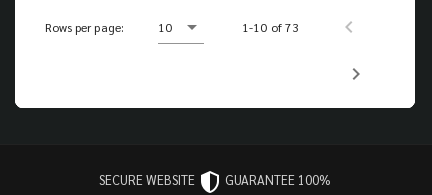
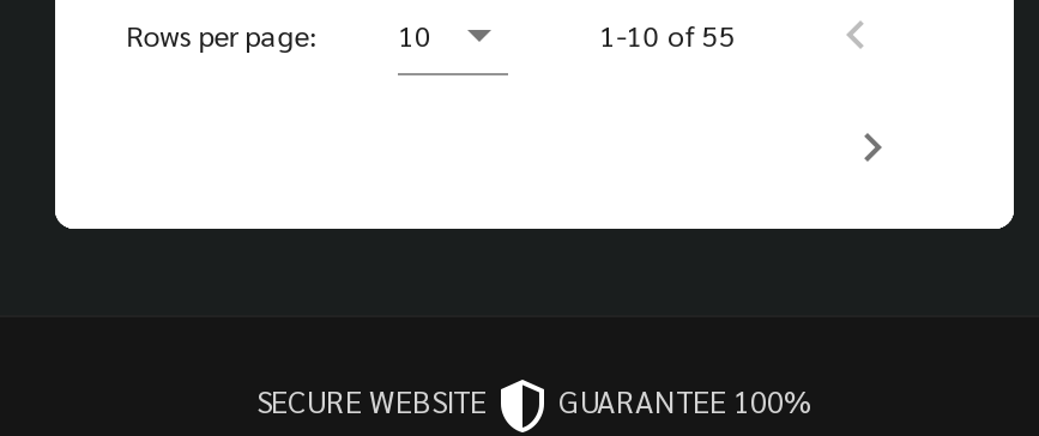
[242,19,299,35] 1-10 of 73 -> [599,15,736,53] 1-10 of 55

